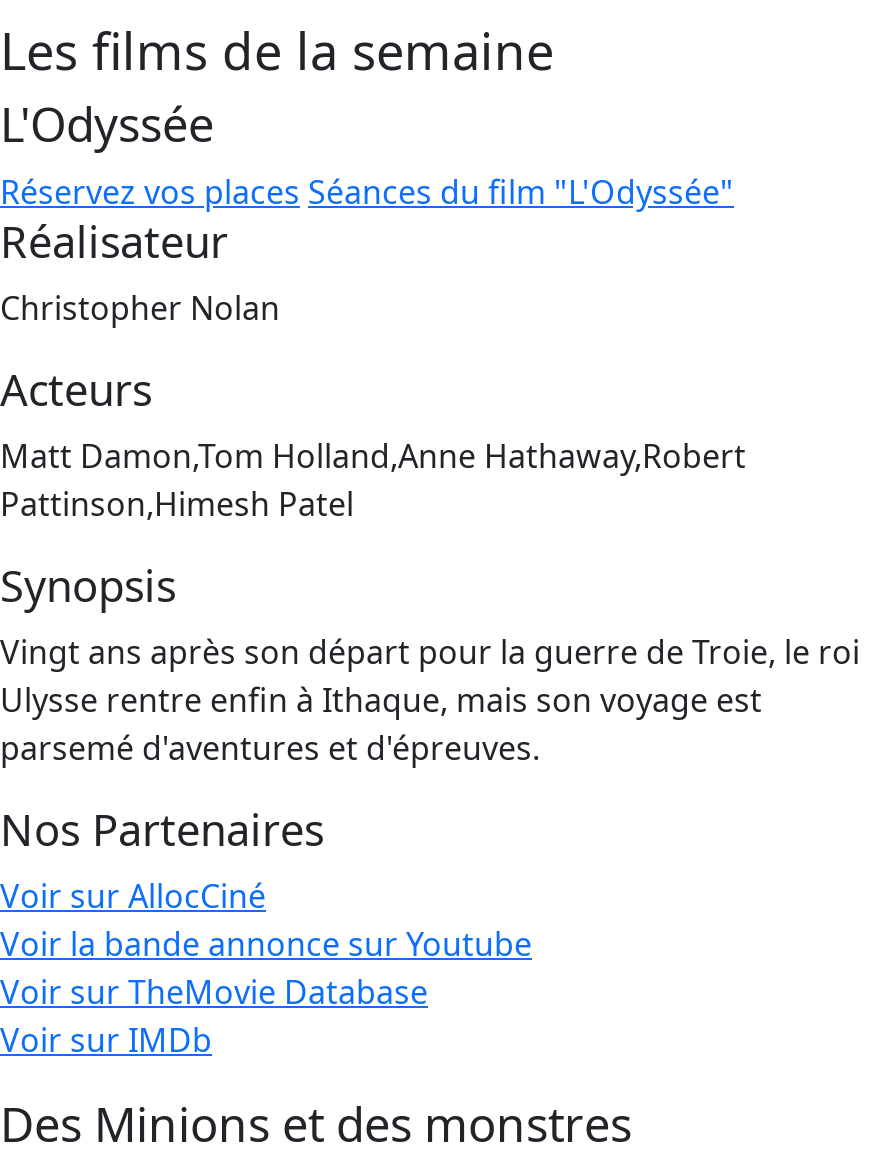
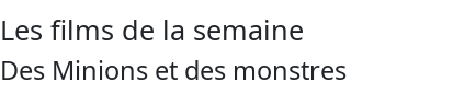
[0,92,860,1062] L'Odyssée | Réservez vos places Séances du film "L'Odyssée" | Réalisateur | Christopher Nolan | Acteurs | Matt Damon,Tom Holland,Anne Hathaway,Robert | Pattinson,Himesh Patel | Synopsis | Vingt ans après son départ pour la guerre de Troie, le roi | Ulysse rentre enfin à Ithaque, mais son voyage est | parsemé d'aventures et d'épreuves. | Nos Partenaires | Voir sur AllocCiné | Voir la bande annonce sur Youtube | Voir sur TheMovie Database | Voir sur IMDb -> none

